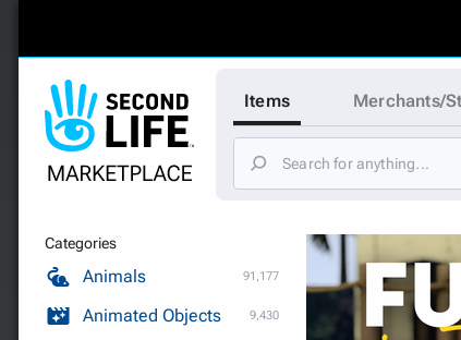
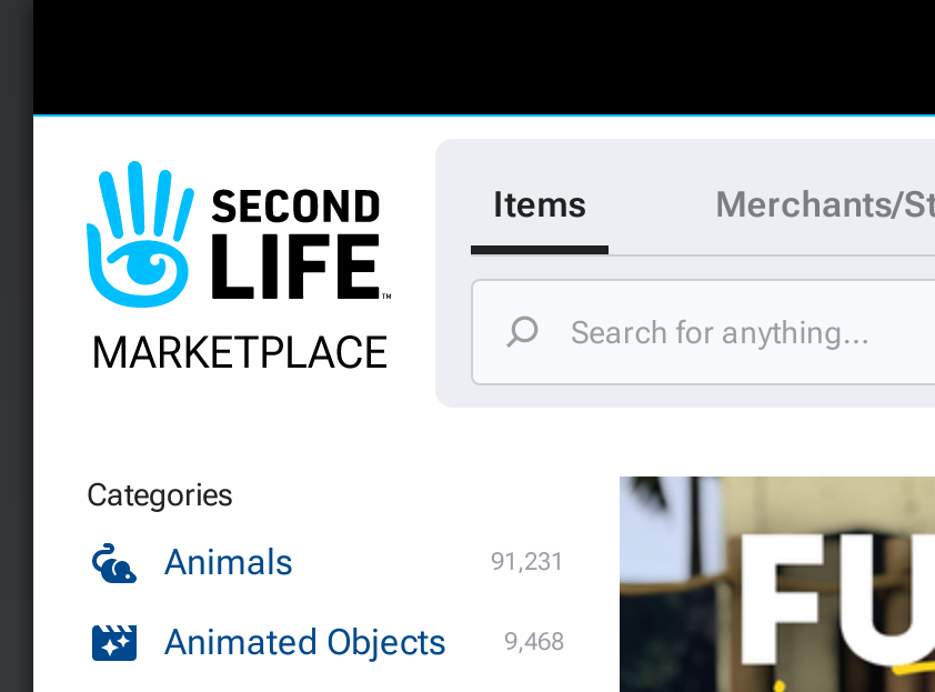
[243,269,279,283] 91,177 -> [491,548,564,576] 91,231
[83,305,279,326] Animated Objects 9,430 -> [164,621,564,663] Animated Objects 9,468

